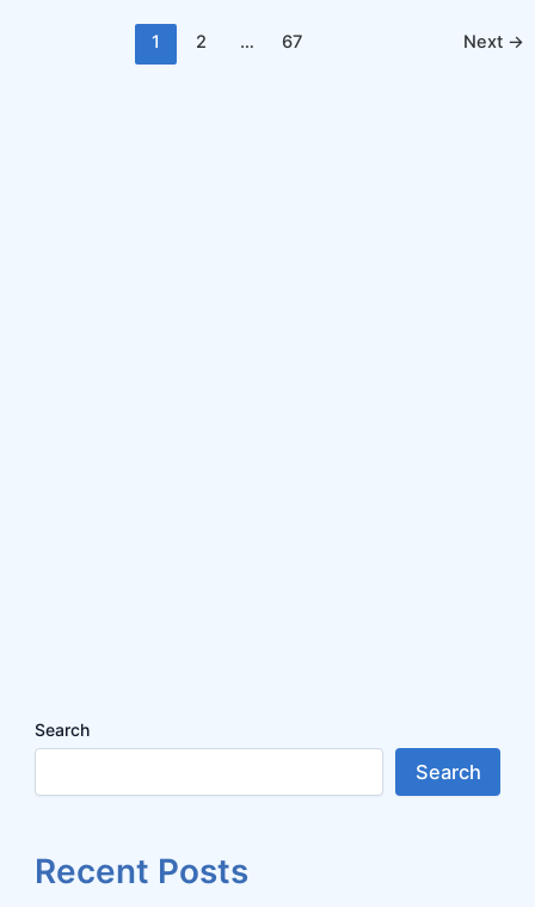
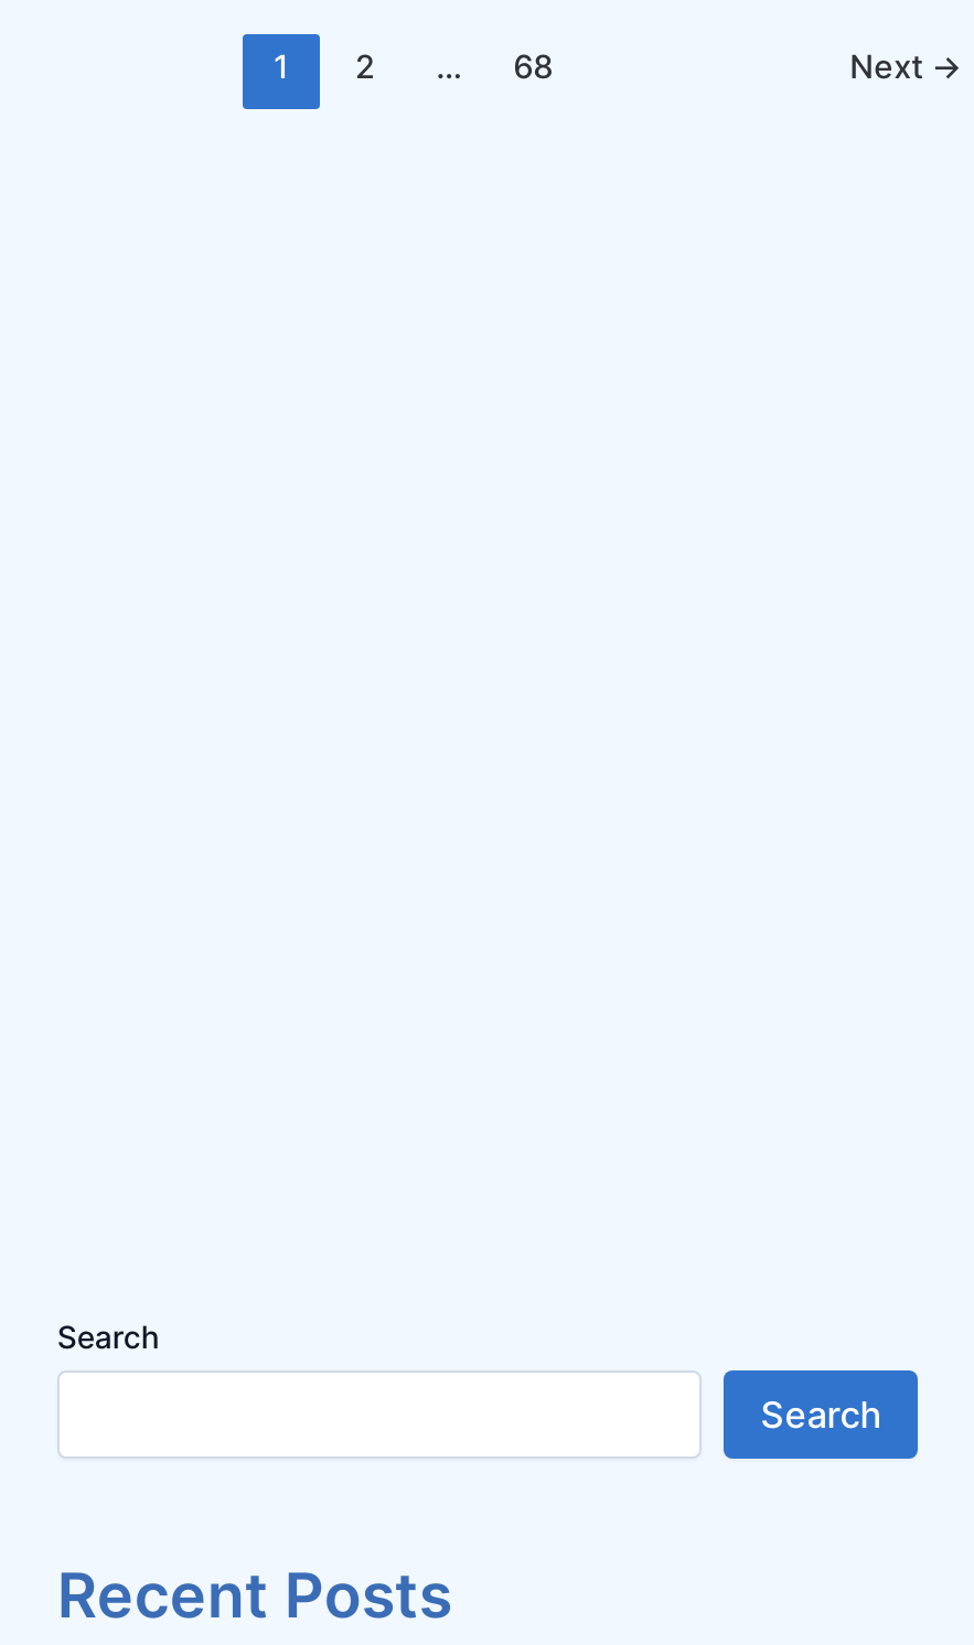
[282,31,302,52] 67 -> [513,46,553,86] 68

